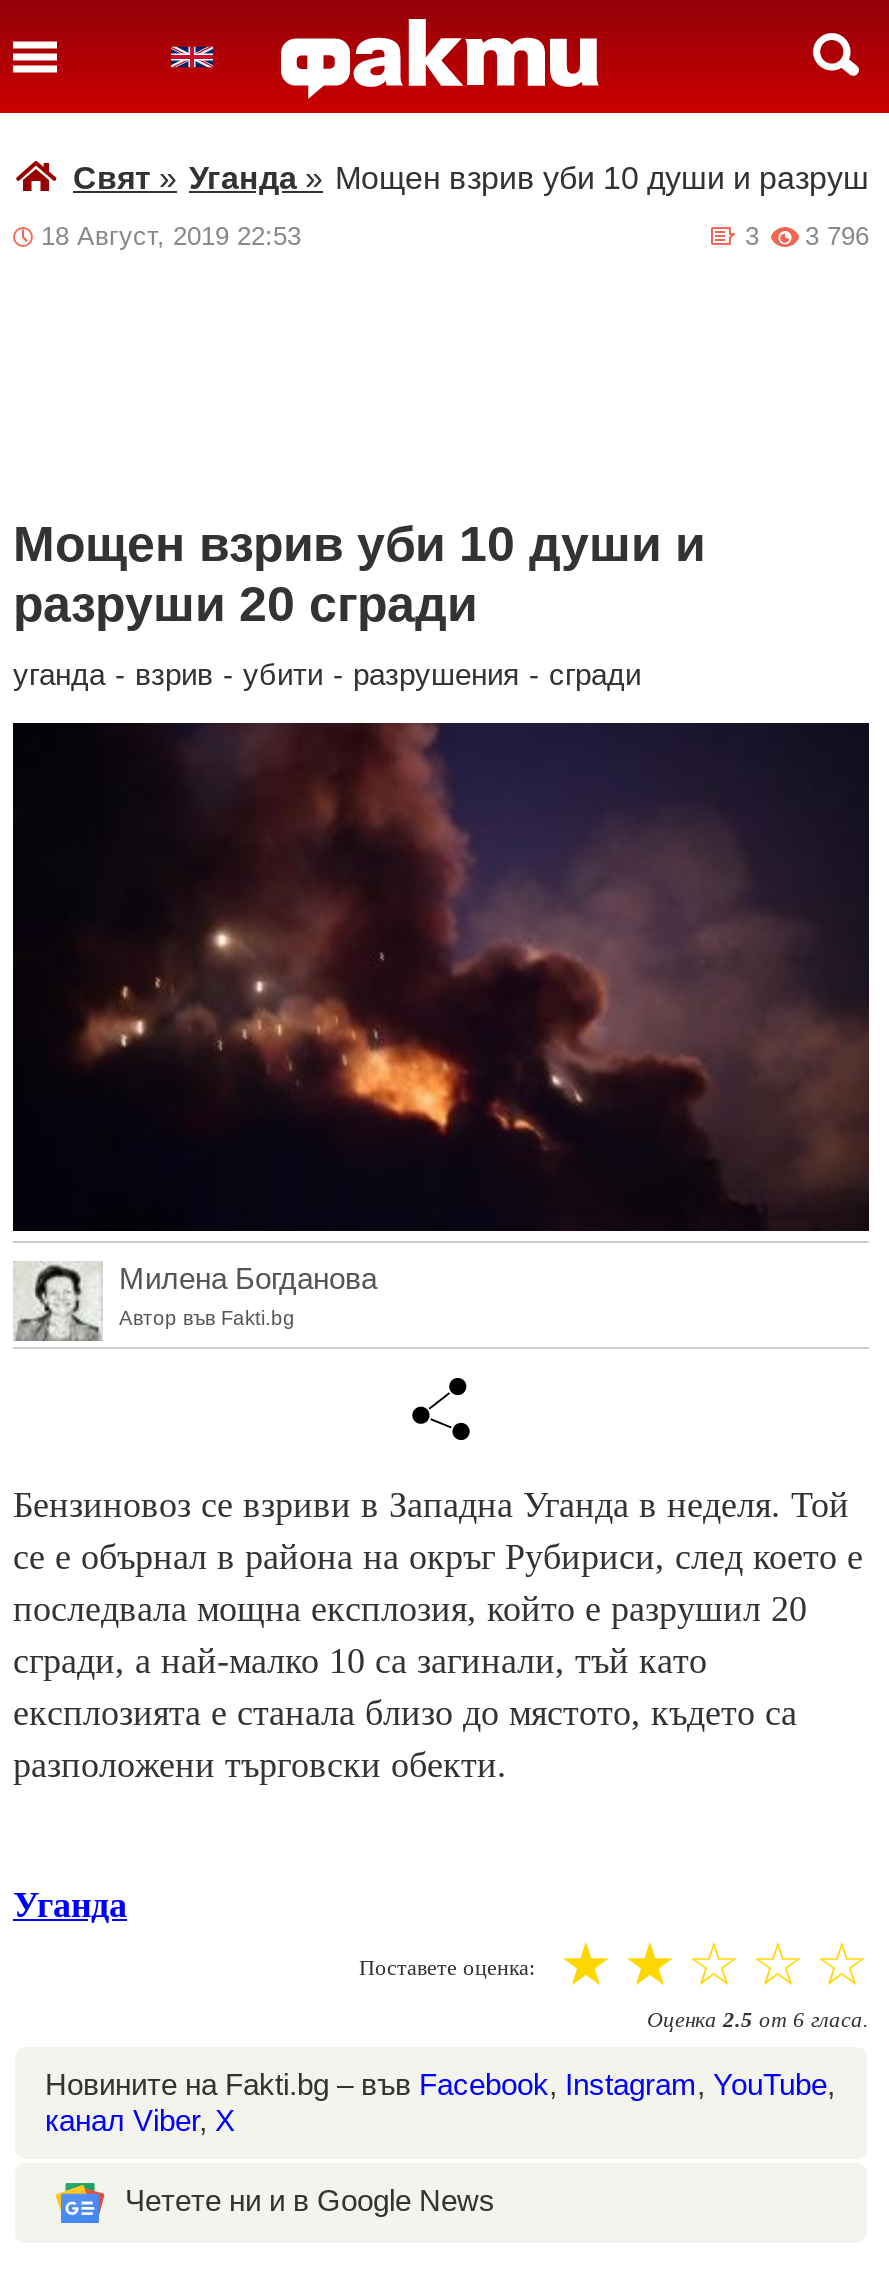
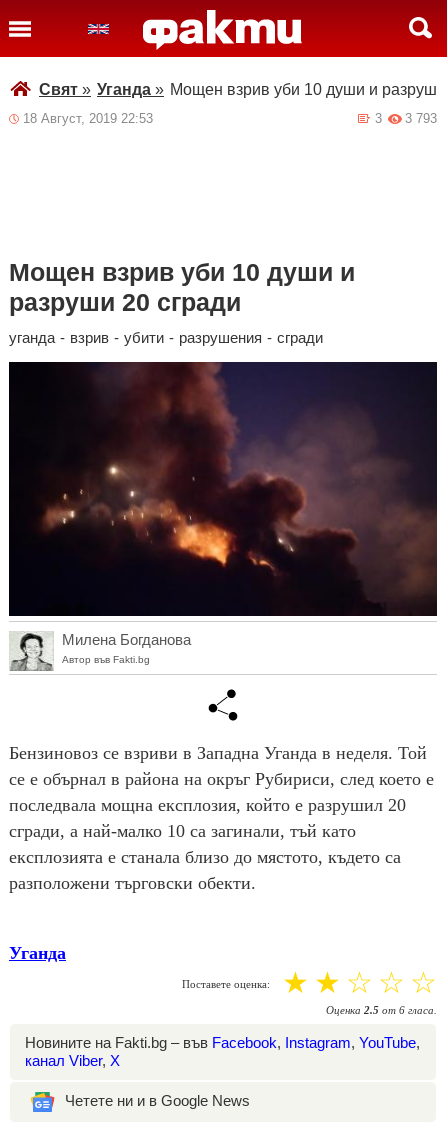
[745,221,869,251] 3 3 796 -> [375,111,437,126] 3 3 793

